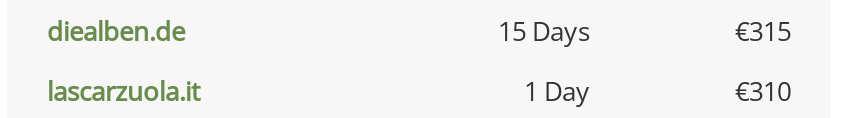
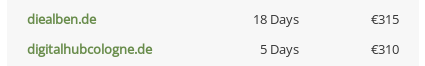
[498,13,590,49] 15 Days -> [252,10,298,28] 18 Days
[47,73,590,109] lascarzuola.it | 1 Day -> [27,40,298,58] digitalhubcologne.de | 5 Days

